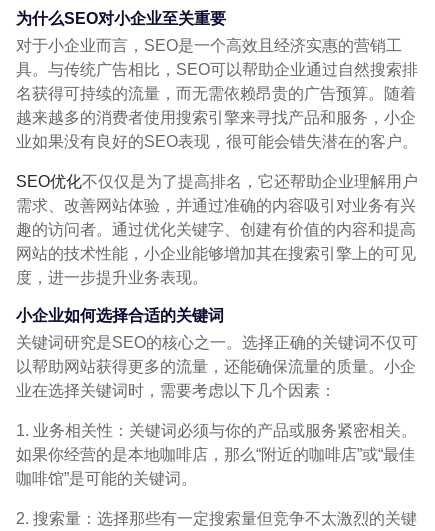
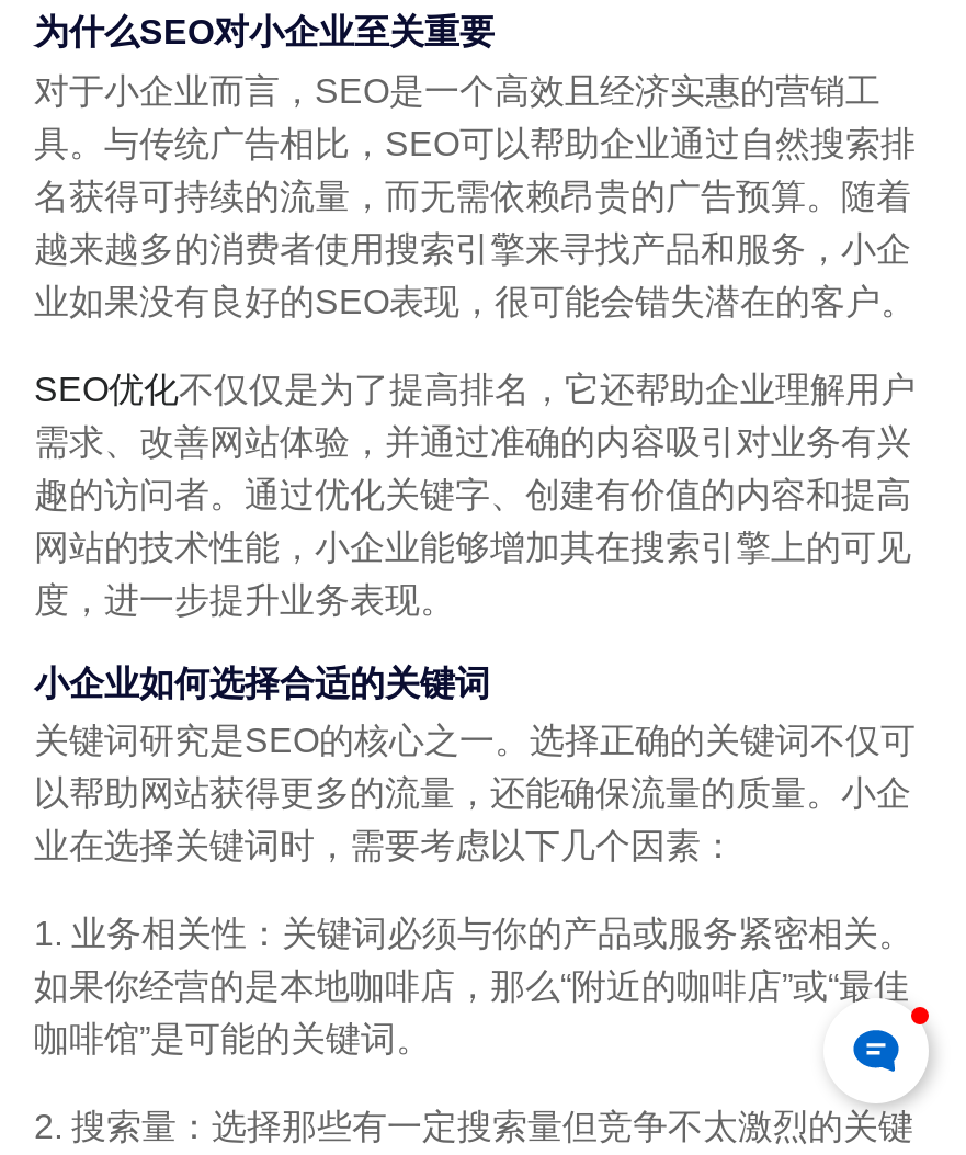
none -> [839,1004,937,1102] [image]

